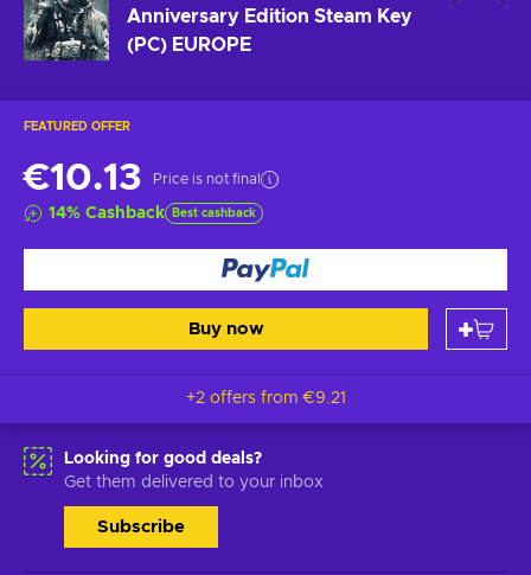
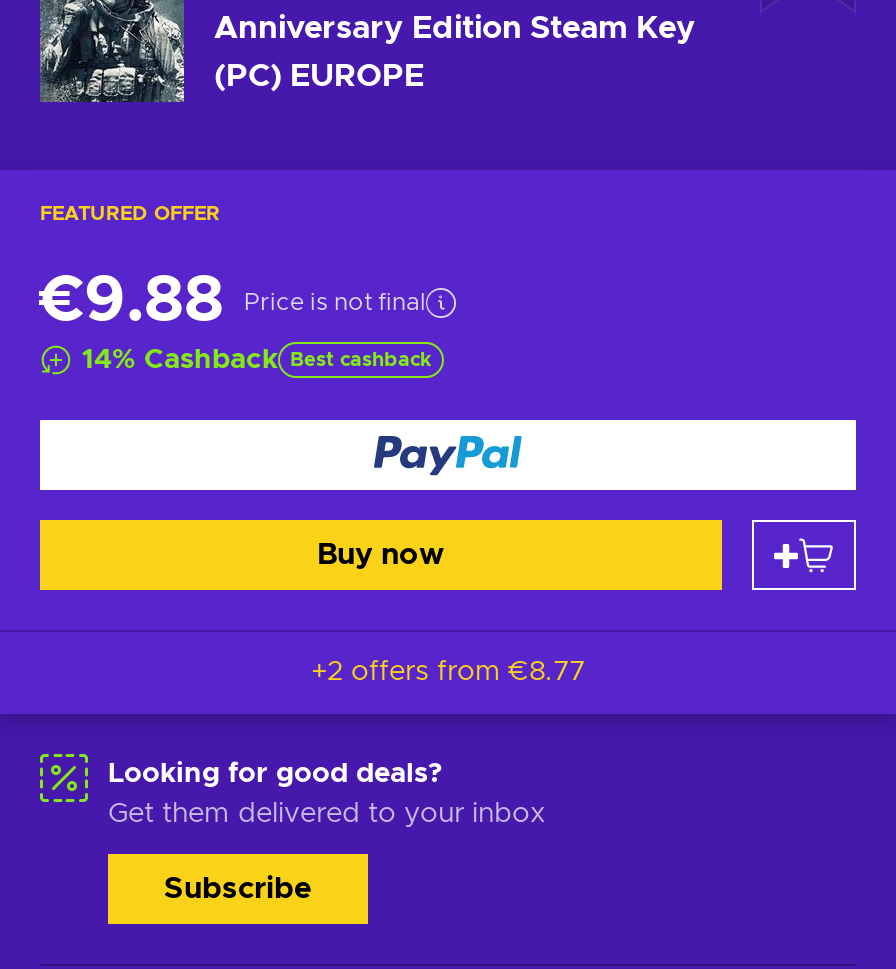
[24,160,261,198] €10.13 Price is not final -> [40,270,426,334] €9.88 Price is not final
[185,390,346,407] +2 offers from €9.21 -> [311,658,585,686] +2 offers from €8.77

